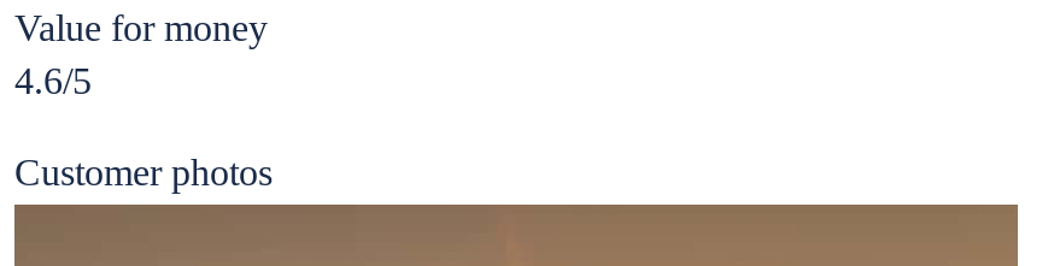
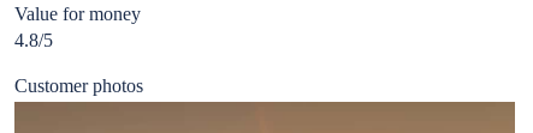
[14,59,92,100] 4.6/5 -> [14,29,53,50] 4.8/5

